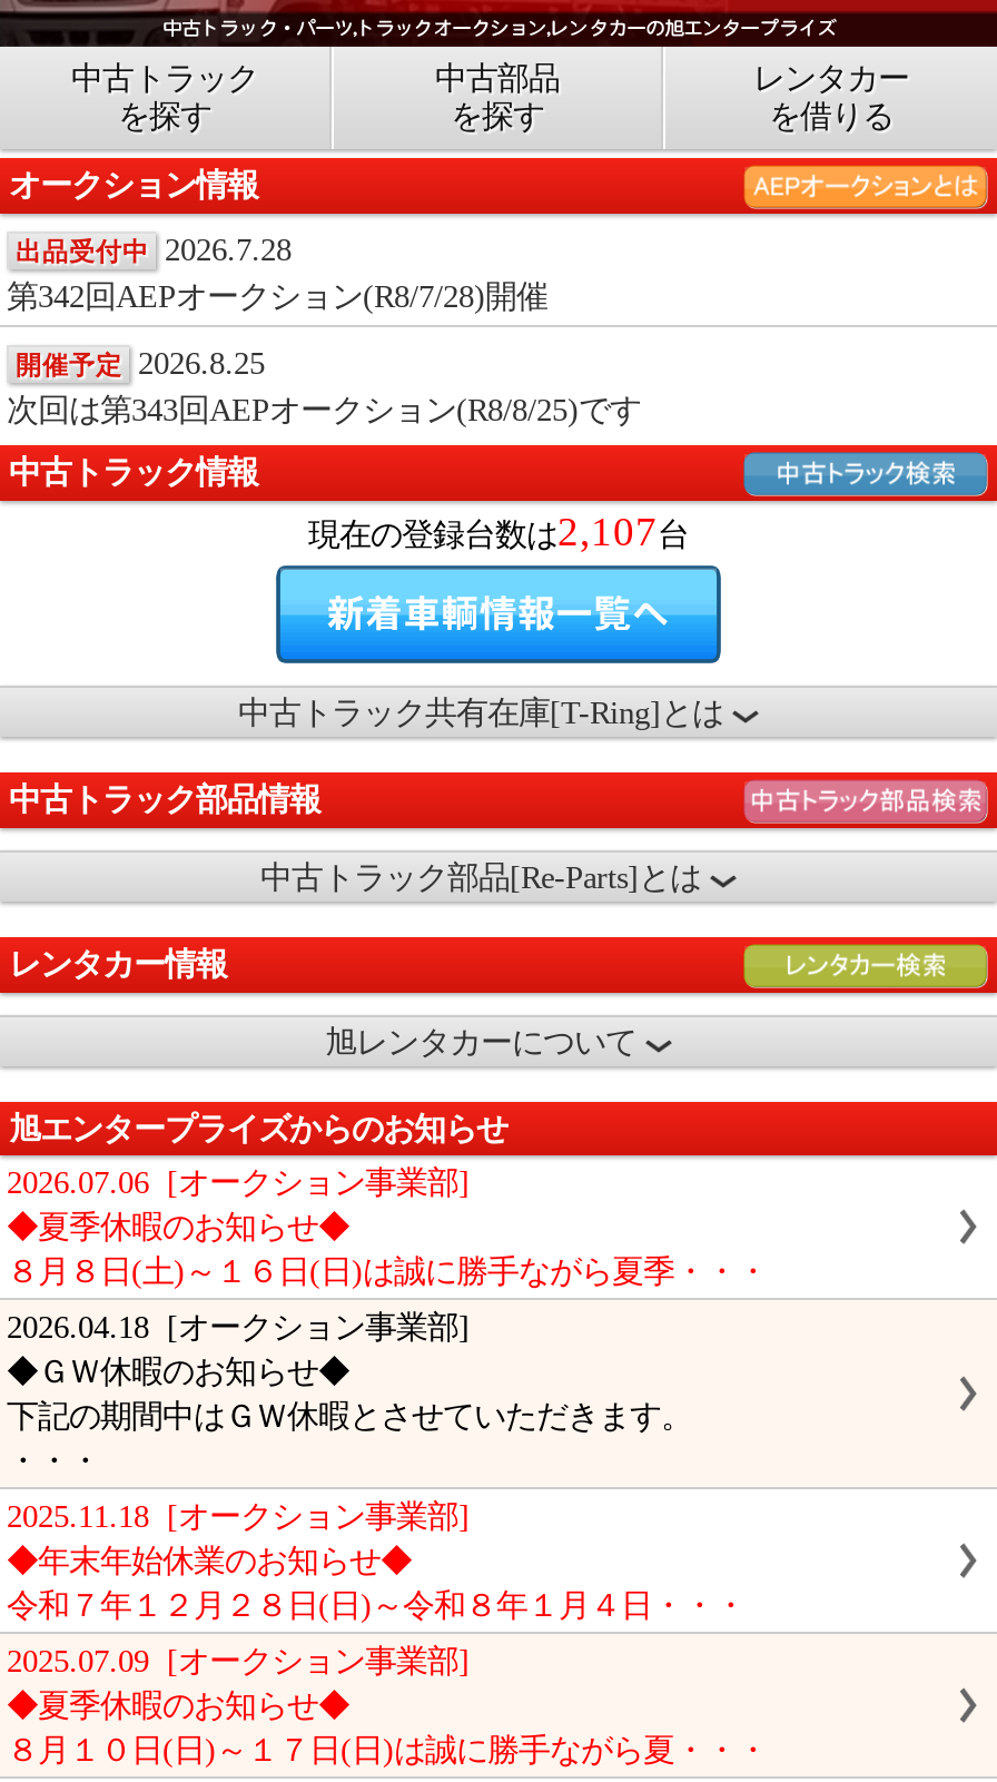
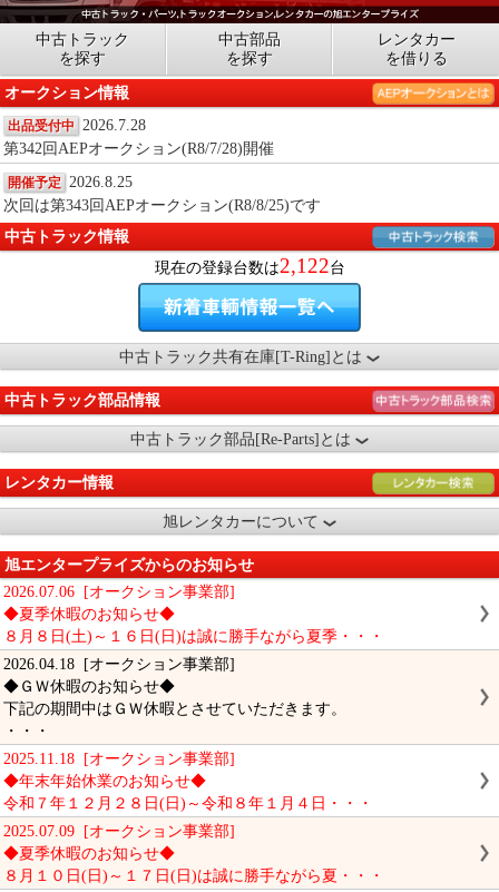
[308,508,689,554] 現在の登録台数は2,107台 -> [154,254,345,277] 現在の登録台数は2,122台

